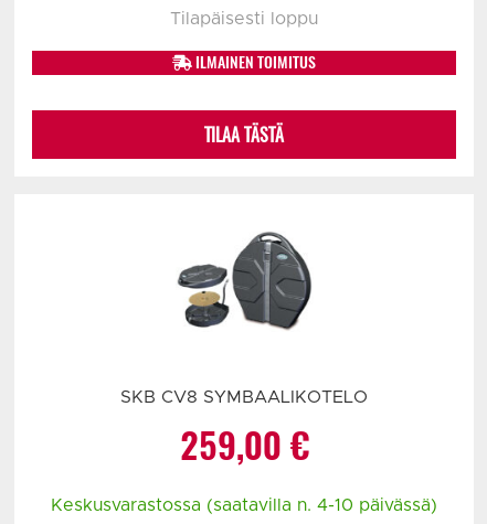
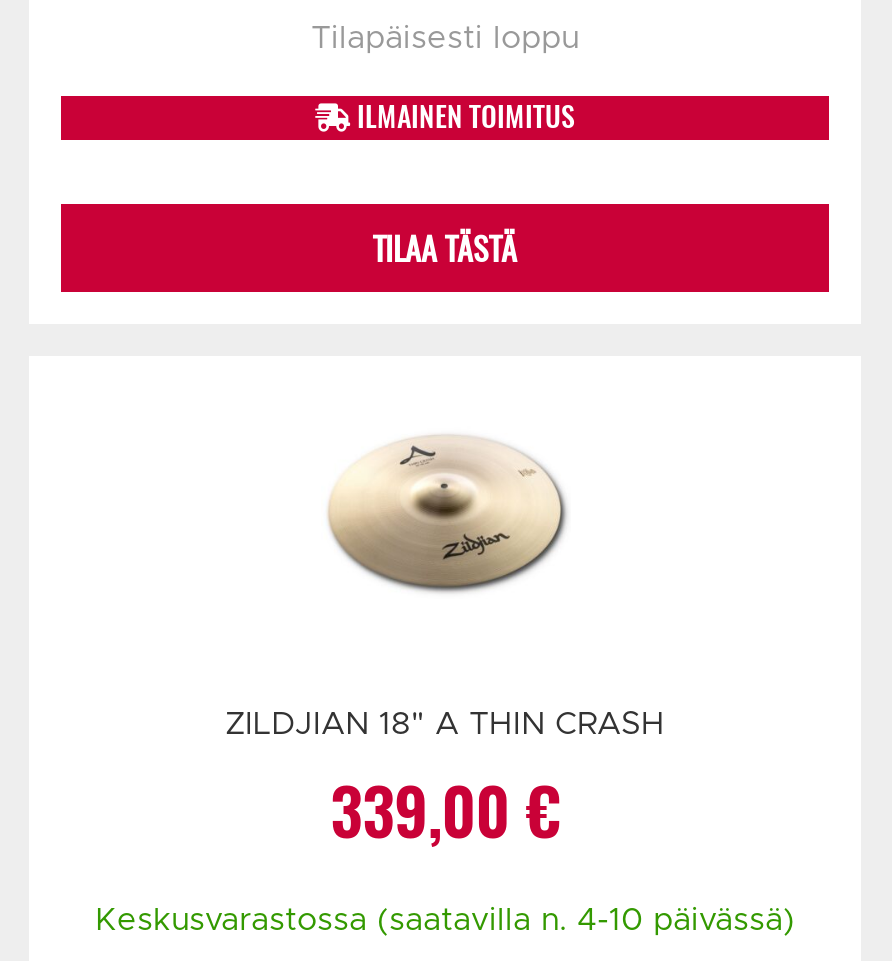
[177,231,311,331] [image] -> [325,426,565,602] [image]
[120,389,368,470] SKB CV8 SYMBAALIKOTELO | 259,00 € -> [225,709,665,856] ZILDJIAN 18" A THIN CRASH | 339,00 €

